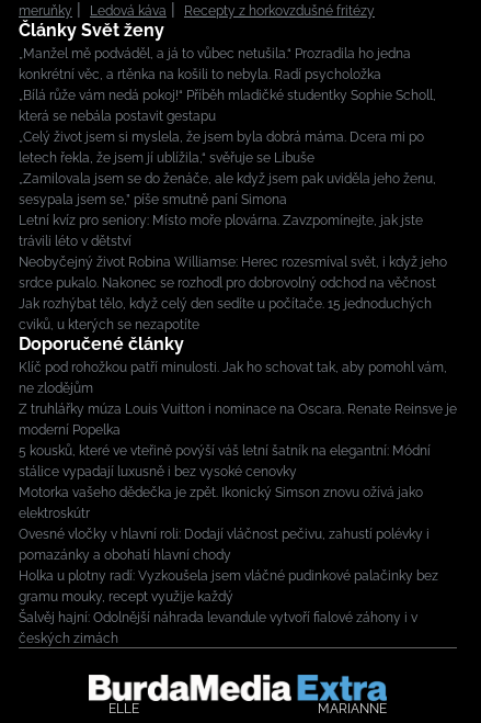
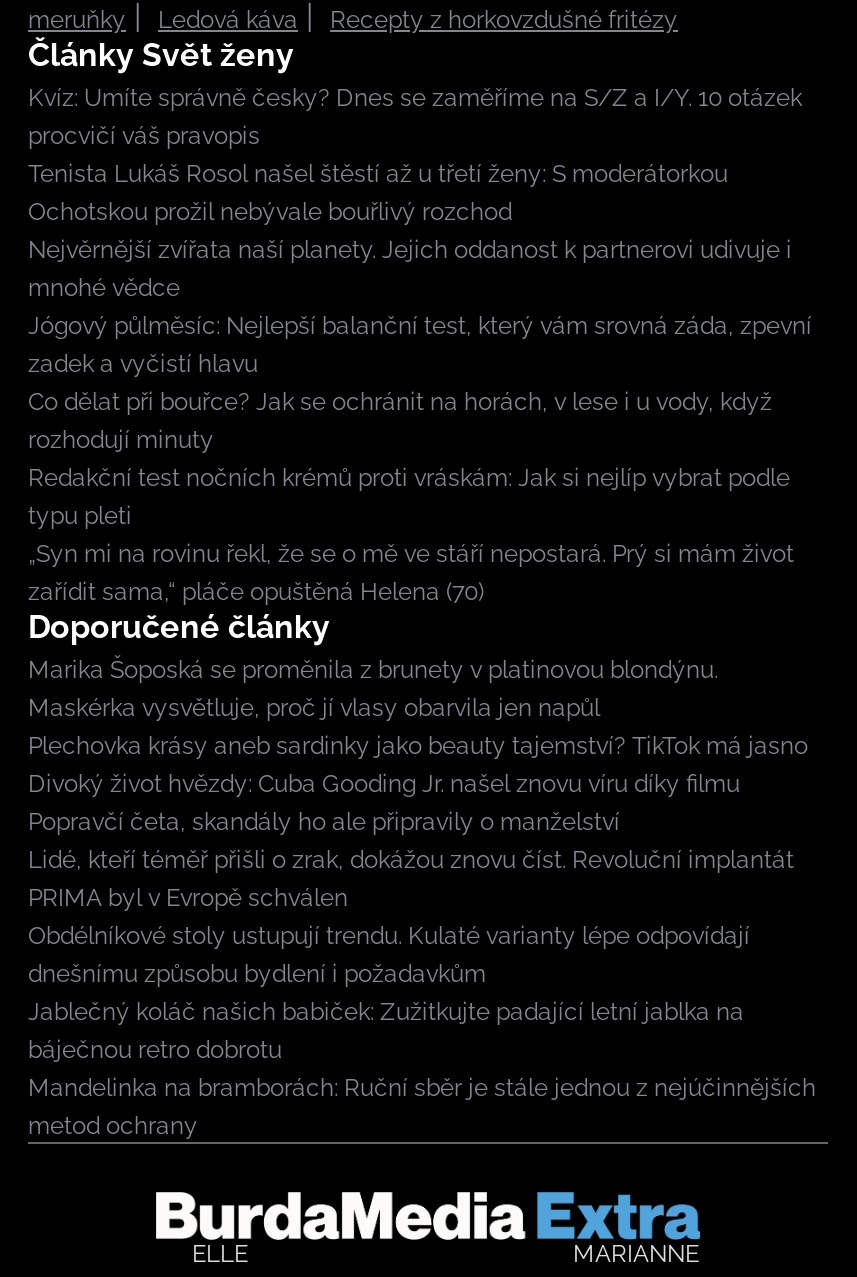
[19,46,447,332] „Manžel mě podváděl, a já to vůbec netušila.“ Prozradila ho jedna | konkrétní věc, a rtěnka na košili to nebyla. Radí psycholožka | „Bílá růže vám nedá pokoj!“ Příběh mladičké studentky Sophie Scholl, | která se nebála postavit gestapu | „Celý život jsem si myslela, že jsem byla dobrá máma. Dcera mi po | letech řekla, že jsem jí ublížila,“ svěřuje se Libuše | „Zamilovala jsem se do ženáče, ale když jsem pak uviděla jeho ženu, | sesypala jsem se,” píše smutně paní Simona | Letní kvíz pro seniory: Místo moře plovárna. Zavzpomínejte, jak jste | trávili léto v dětství | Neobyčejný život Robina Williamse: Herec rozesmíval svět, i když jeho | srdce pukalo. Nakonec se rozhodl pro dobrovolný odchod na věčnost | Jak rozhýbat tělo, když celý den sedíte u počítače. 15 jednoduchých | cviků, u kterých se nezapotíte -> [28,84,812,606] Kvíz: Umíte správně česky? Dnes se zaměříme na S/Z a I/Y. 10 otázek | procvičí váš pravopis | Tenista Lukáš Rosol našel štěstí až u třetí ženy: S moderátorkou | Ochotskou prožil nebývale bouřlivý rozchod | Nejvěrnější zvířata naší planety. Jejich oddanost k partnerovi udivuje i | mnohé vědce | Jógový půlměsíc: Nejlepší balanční test, který vám srovná záda, zpevní | zadek a vyčistí hlavu | Co dělat při bouřce? Jak se ochránit na horách, v lese i u vody, když | rozhodují minuty | Redakční test nočních krémů proti vráskám: Jak si nejlíp vybrat podle | typu pleti | „Syn mi na rovinu řekl, že se o mě ve stáří nepostará. Prý si mám život | zařídit sama,“ pláče opuštěná Helena (70)
[19,360,457,646] Klíč pod rohožkou patří minulosti. Jak ho schovat tak, aby pomohl vám, | ne zlodějům | Z truhlářky múza Louis Vuitton i nominace na Oscara. Renate Reinsve je | moderní Popelka | 5 kousků, které ve vteřině povýší váš letní šatník na elegantní: Módní | stálice vypadají luxusně i bez vysoké cenovky | Motorka vašeho dědečka je zpět. Ikonický Simson znovu ožívá jako | elektroskútr | Ovesné vločky v hlavní roli: Dodají vláčnost pečivu, zahustí polévky i | pomazánky a obohatí hlavní chody | Holka u plotny radí: Vyzkoušela jsem vláčné pudinkové palačinky bez | gramu mouky, recept využije každý | Šalvěj hajní: Odolnější náhrada levandule vytvoří fialové záhony i v | českých zimách -> [28,656,816,1140] Marika Šoposká se proměnila z brunety v platinovou blondýnu. | Maskérka vysvětluje, proč jí vlasy obarvila jen napůl | Plechovka krásy aneb sardinky jako beauty tajemství? TikTok má jasno | Divoký život hvězdy: Cuba Gooding Jr. našel znovu víru díky filmu | Popravčí četa, skandály ho ale připravily o manželství | Lidé, kteří téměř přišli o zrak, dokážou znovu číst. Revoluční implantát | PRIMA byl v Evropě schválen | Obdélníkové stoly ustupují trendu. Kulaté varianty lépe odpovídají | dnešnímu způsobu bydlení i požadavkům | Jablečný koláč našich babiček: Zužitkujte padající letní jablka na | báječnou retro dobrotu | Mandelinka na bramborách: Ruční sběr je stále jednou z nejúčinnějších | metod ochrany

